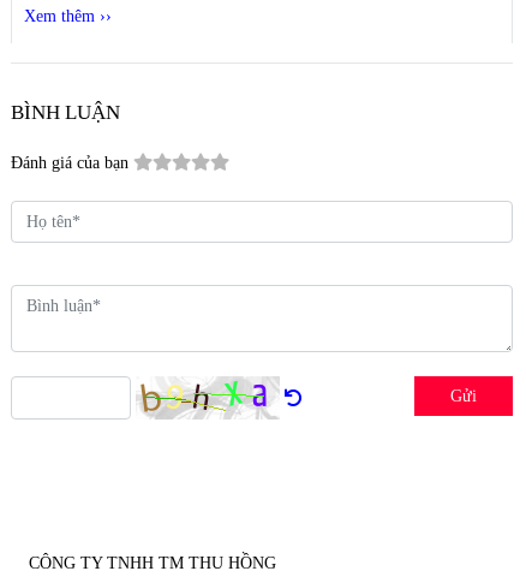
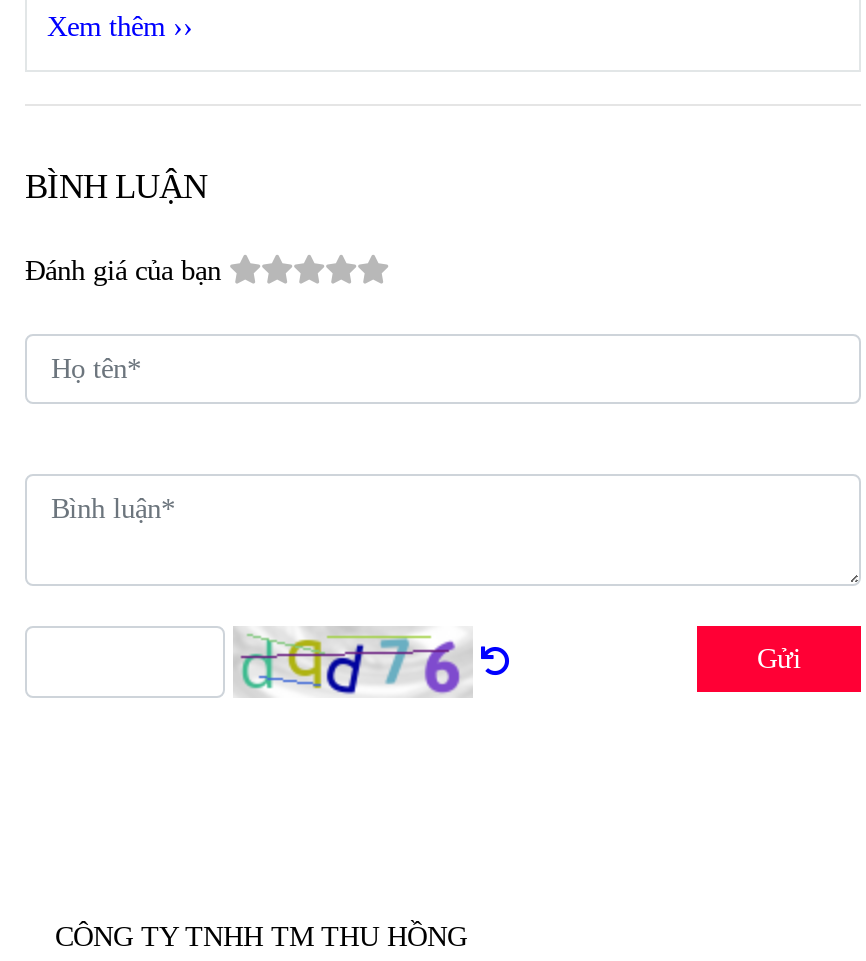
[137,377,277,420] [image] -> [233,626,507,696] [image]

